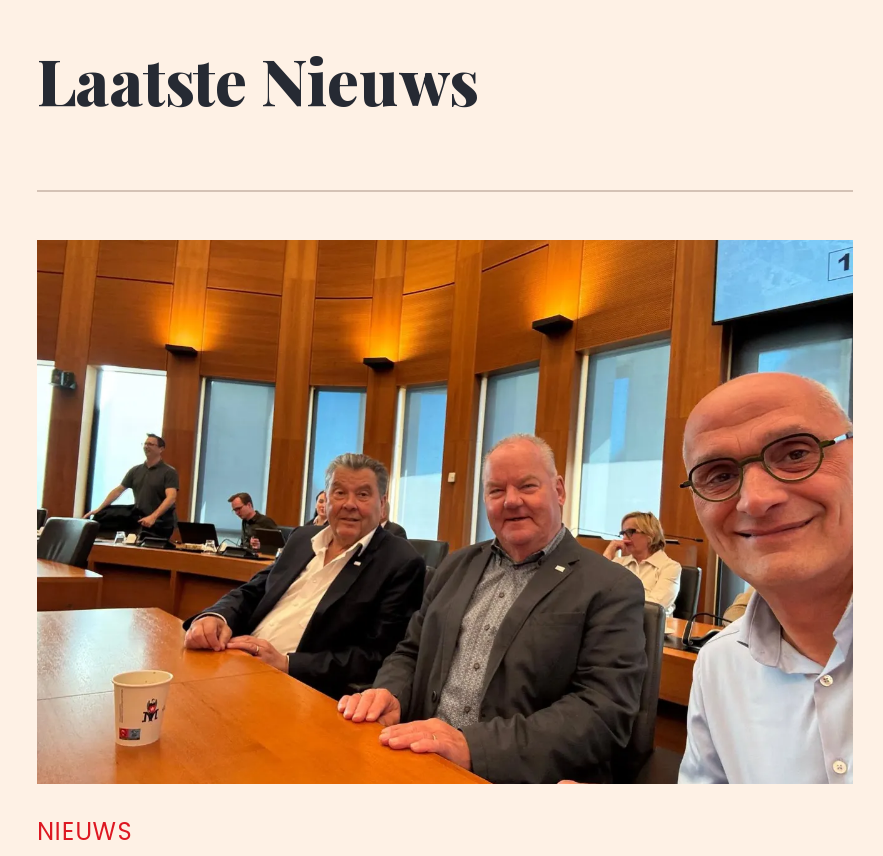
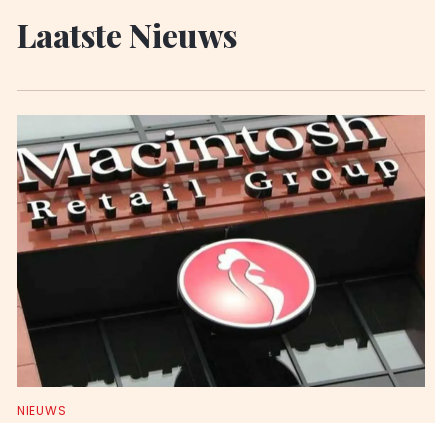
[35,238,855,786] [image] -> [16,114,426,388] [image]

